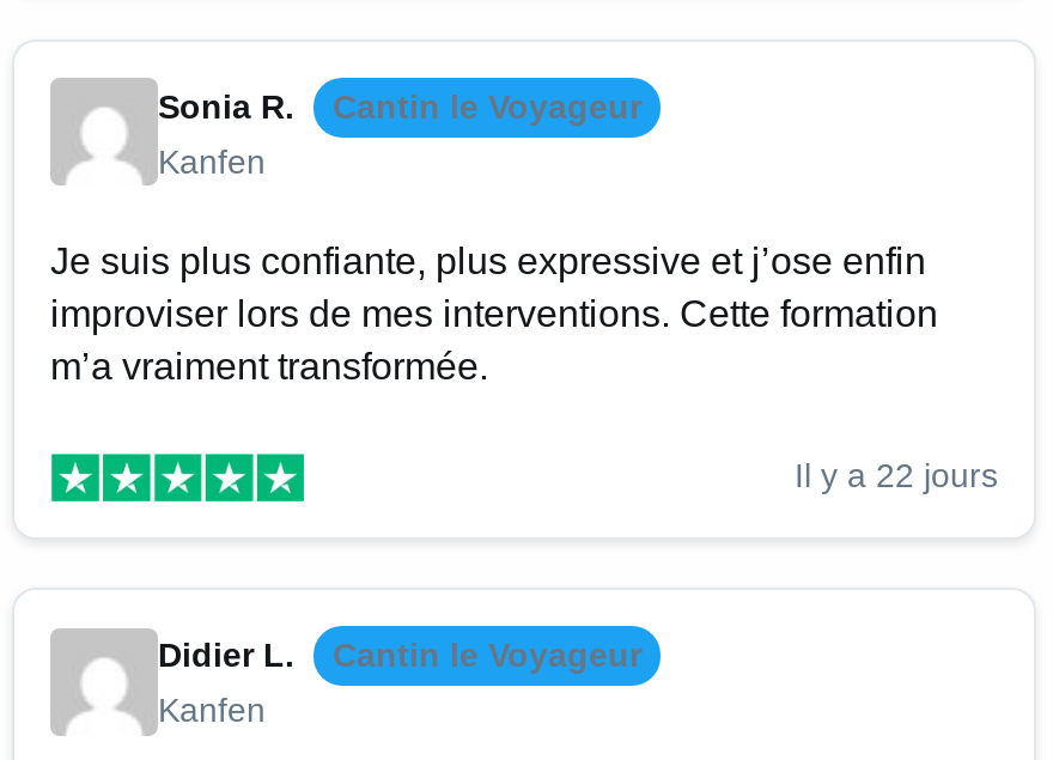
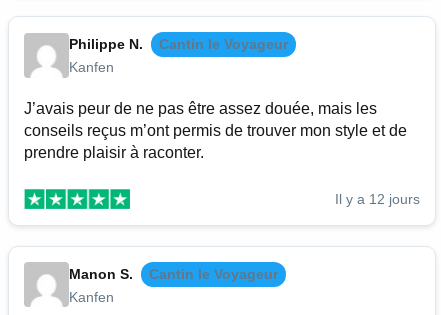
[158,87,294,125] Sonia R. -> [69,36,143,52] Philippe N.
[50,240,938,386] Je suis plus confiante, plus expressive et j’ose enfin | improviser lors de mes interventions. Cette formation | m’a vraiment transformée. -> [24,100,407,161] J’avais peur de ne pas être assez douée, mais les | conseils reçus m’ont permis de trouver mon style et de | prendre plaisir à raconter.
[795,457,998,495] Il y a 22 jours -> [335,191,420,207] Il y a 12 jours
[158,636,294,675] Didier L. -> [69,266,133,282] Manon S.

